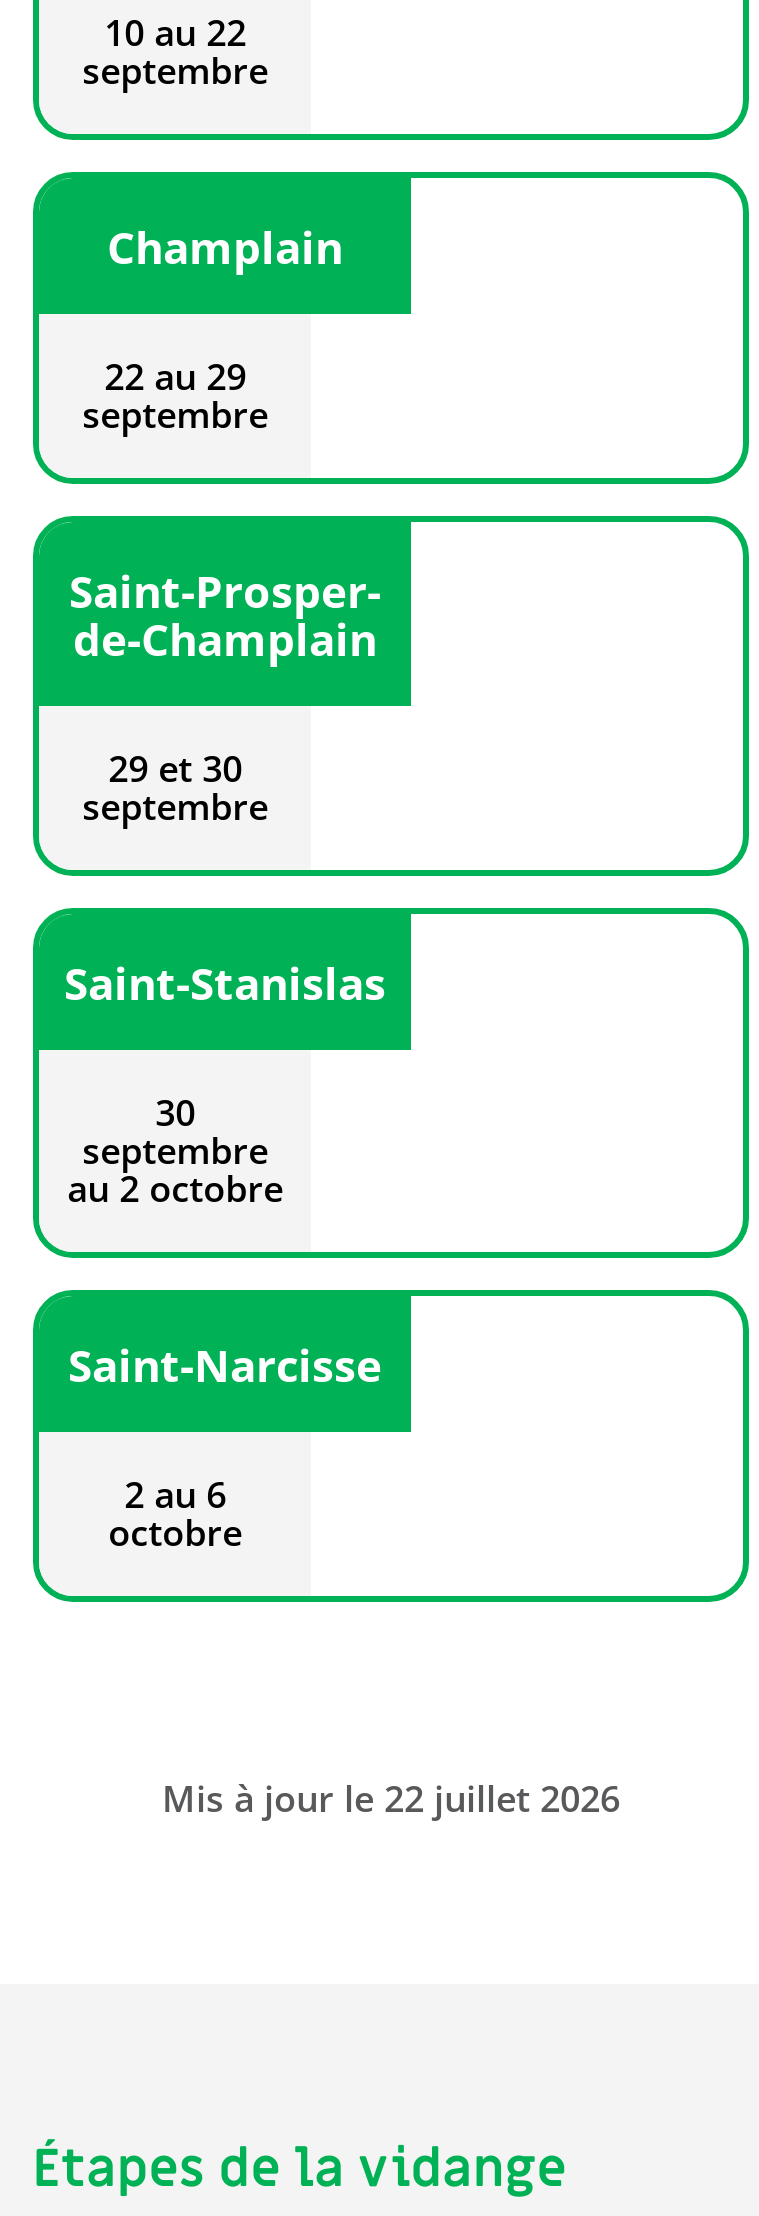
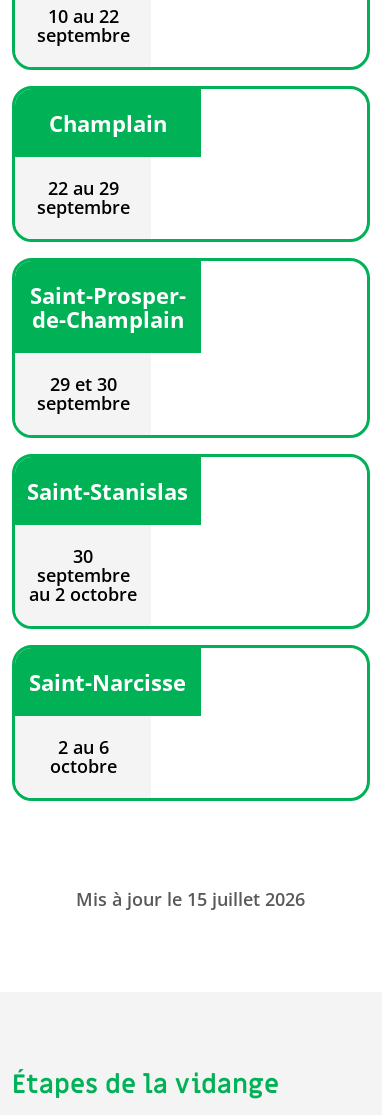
[162,1774,620,1822] Mis à jour le 22 juillet 2026 -> [76,887,305,911] Mis à jour le 15 juillet 2026

